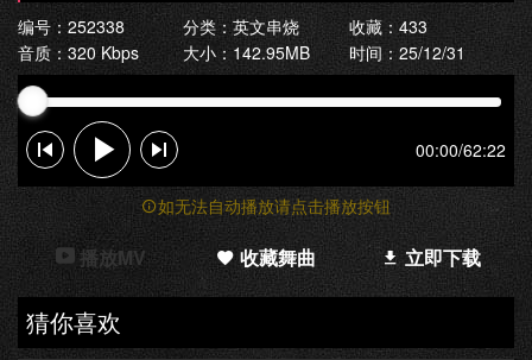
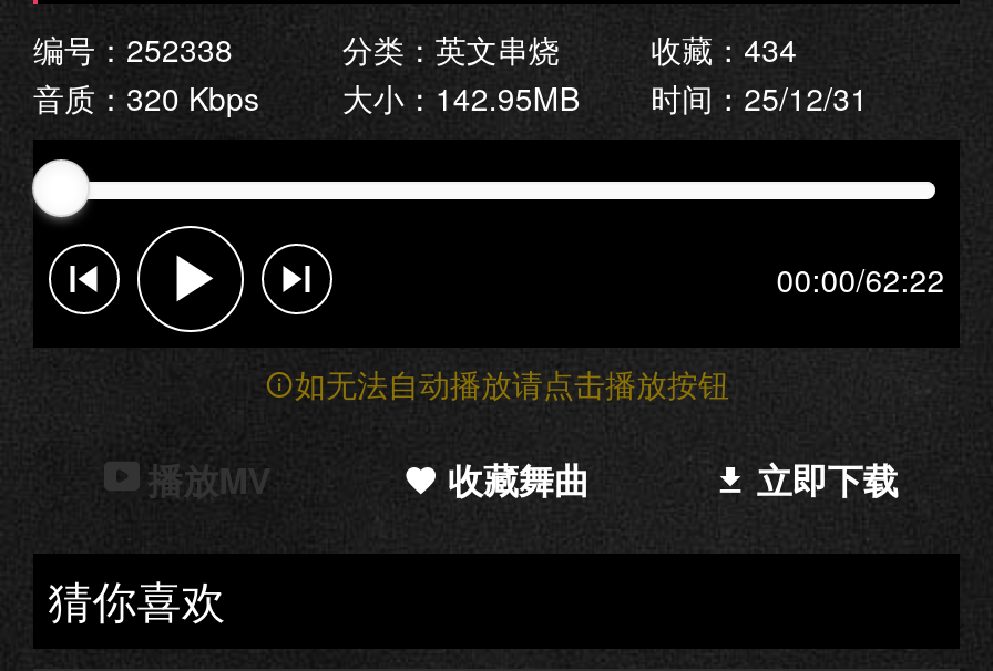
[349,14,427,38] 收藏：433 -> [651,27,797,71] 收藏：434

